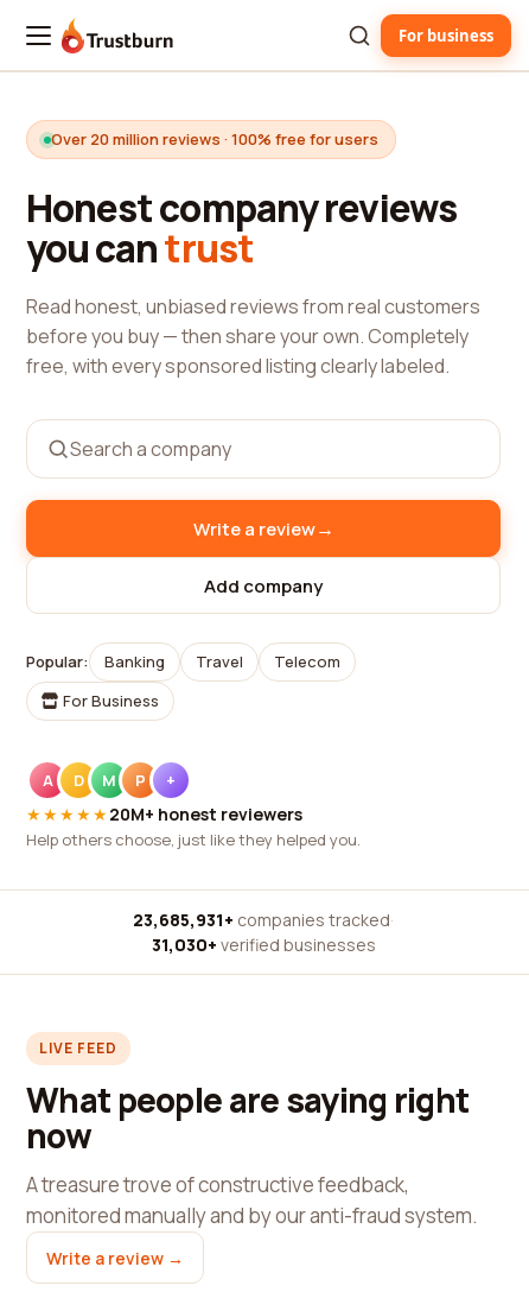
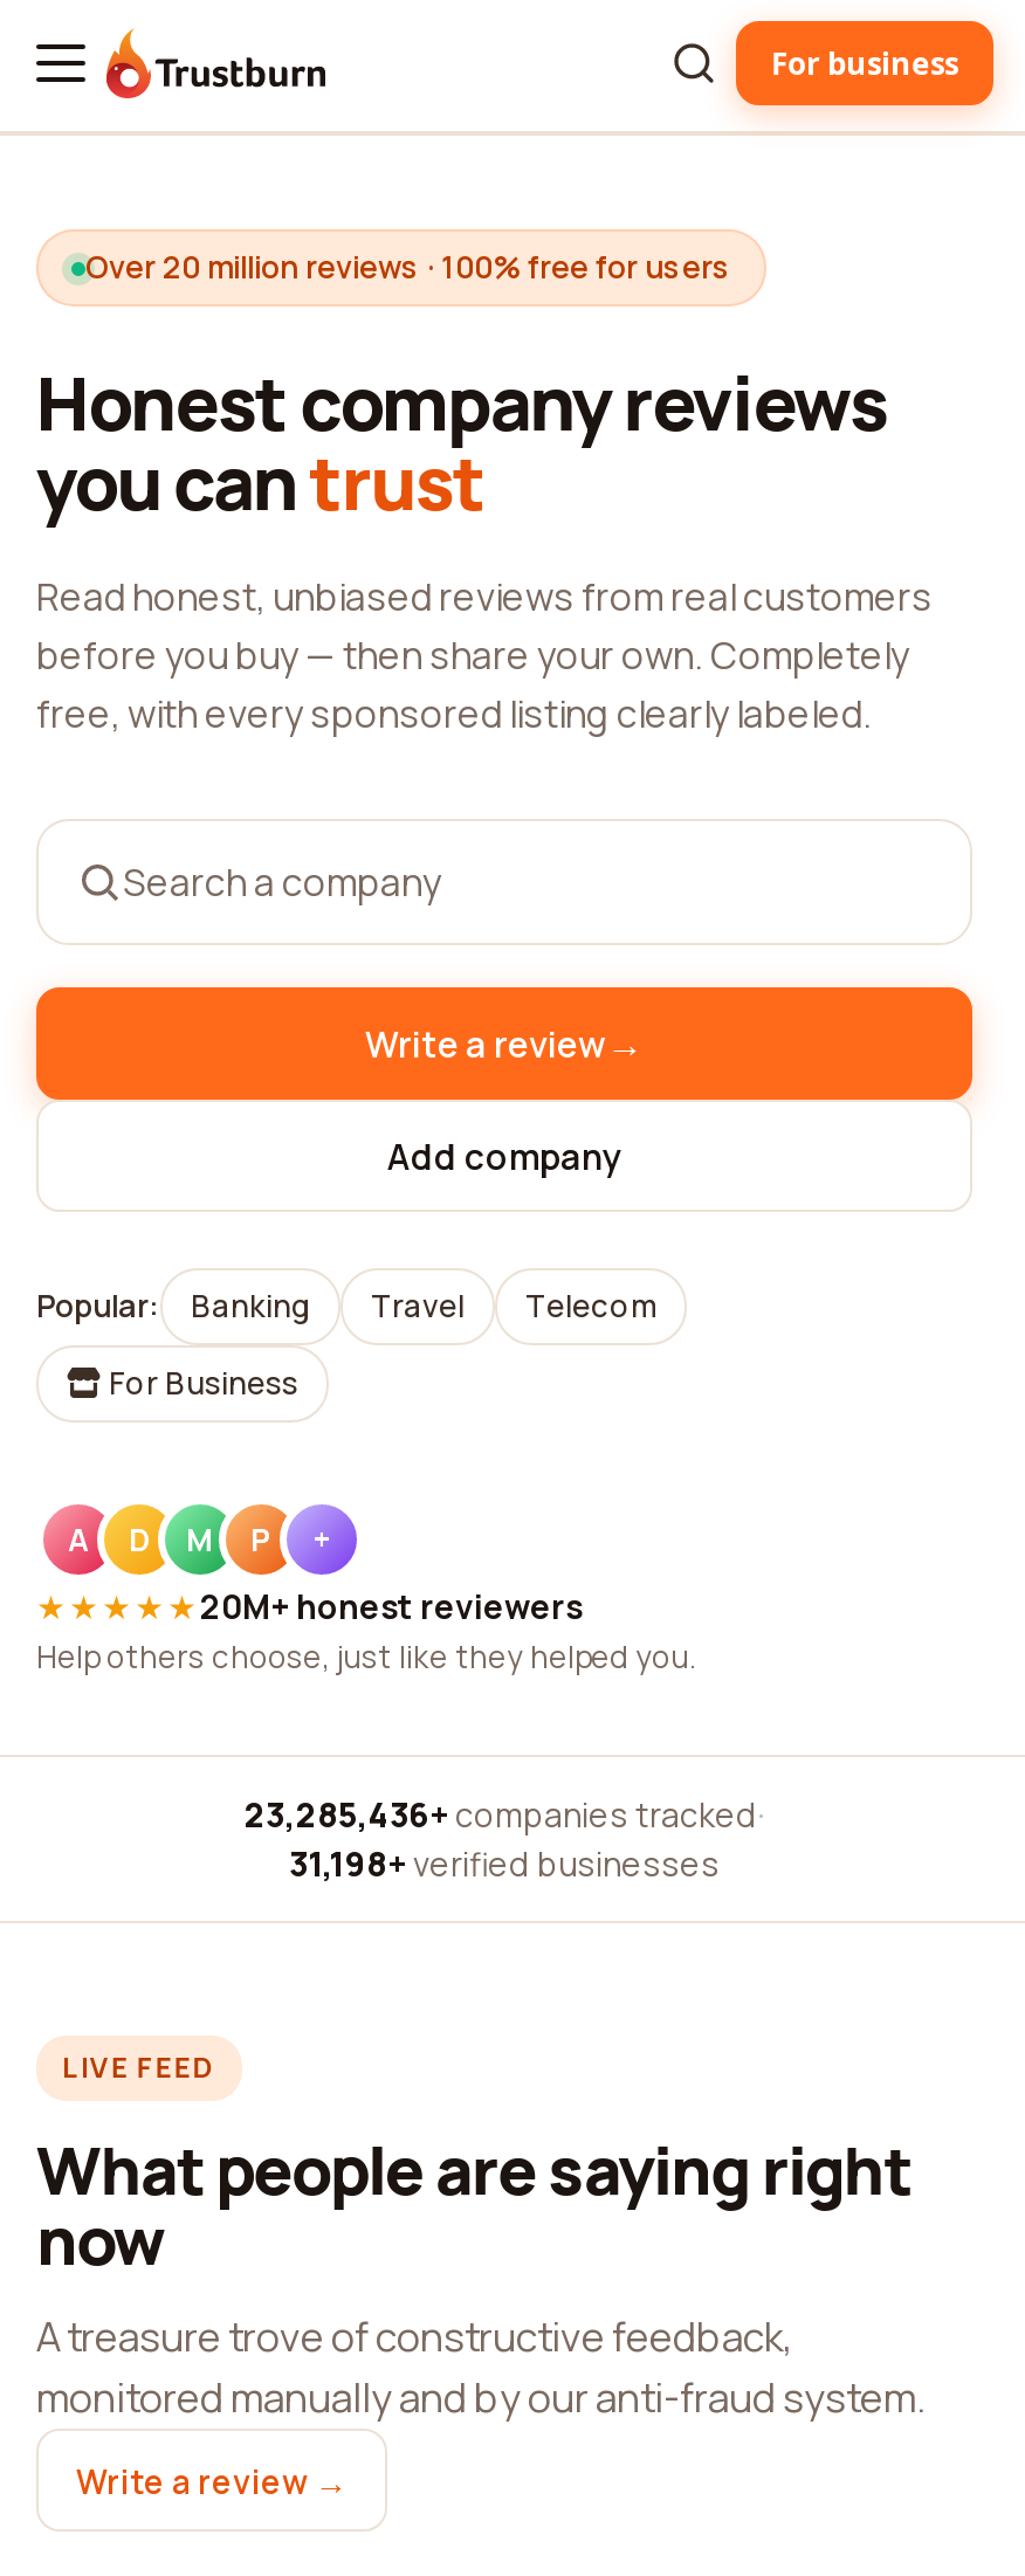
[133,908,394,931] 23,685,931+ companies tracked · -> [245,1792,764,1837] 23,285,436+ companies tracked ·
[151,933,375,956] 31,030+ verified businesses -> [289,1841,720,1886] 31,198+ verified businesses

